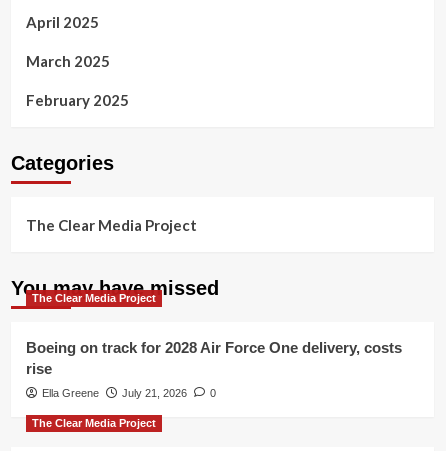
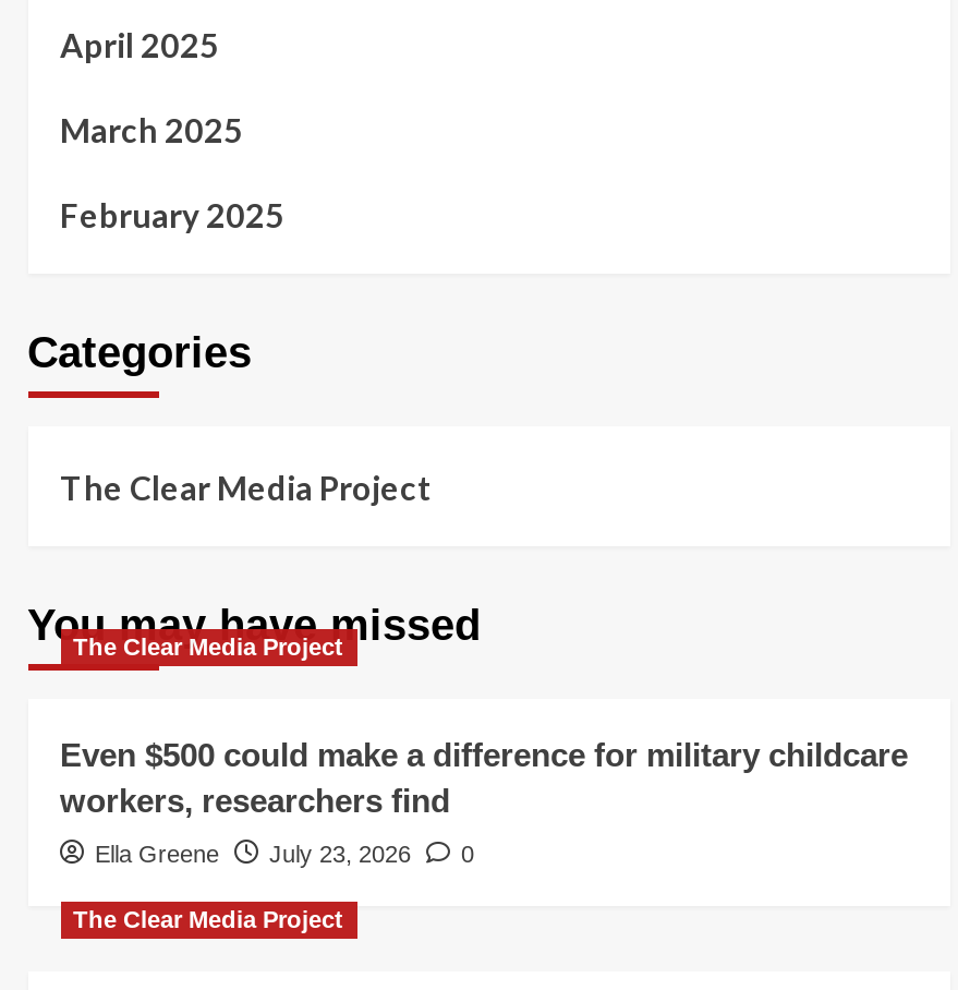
[25,339,401,377] Boeing on track for 2028 Air Force One delivery, costs | rise -> [60,736,908,819] Even $500 could make a difference for military childcare | workers, researchers find
[41,387,215,399] Ella Greene July 21, 2026 0 -> [95,841,474,867] Ella Greene July 23, 2026 0

